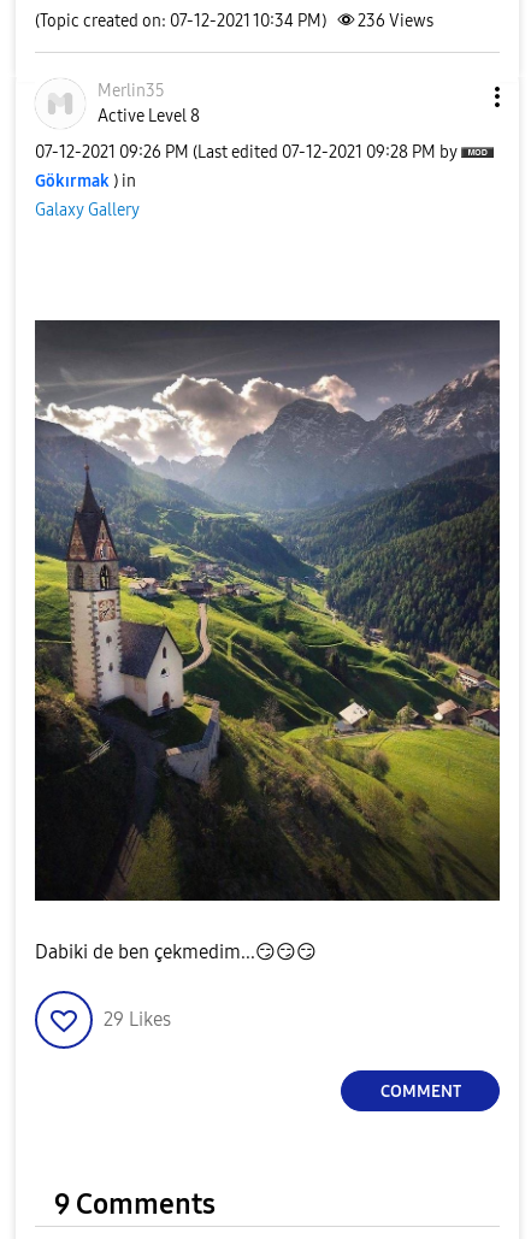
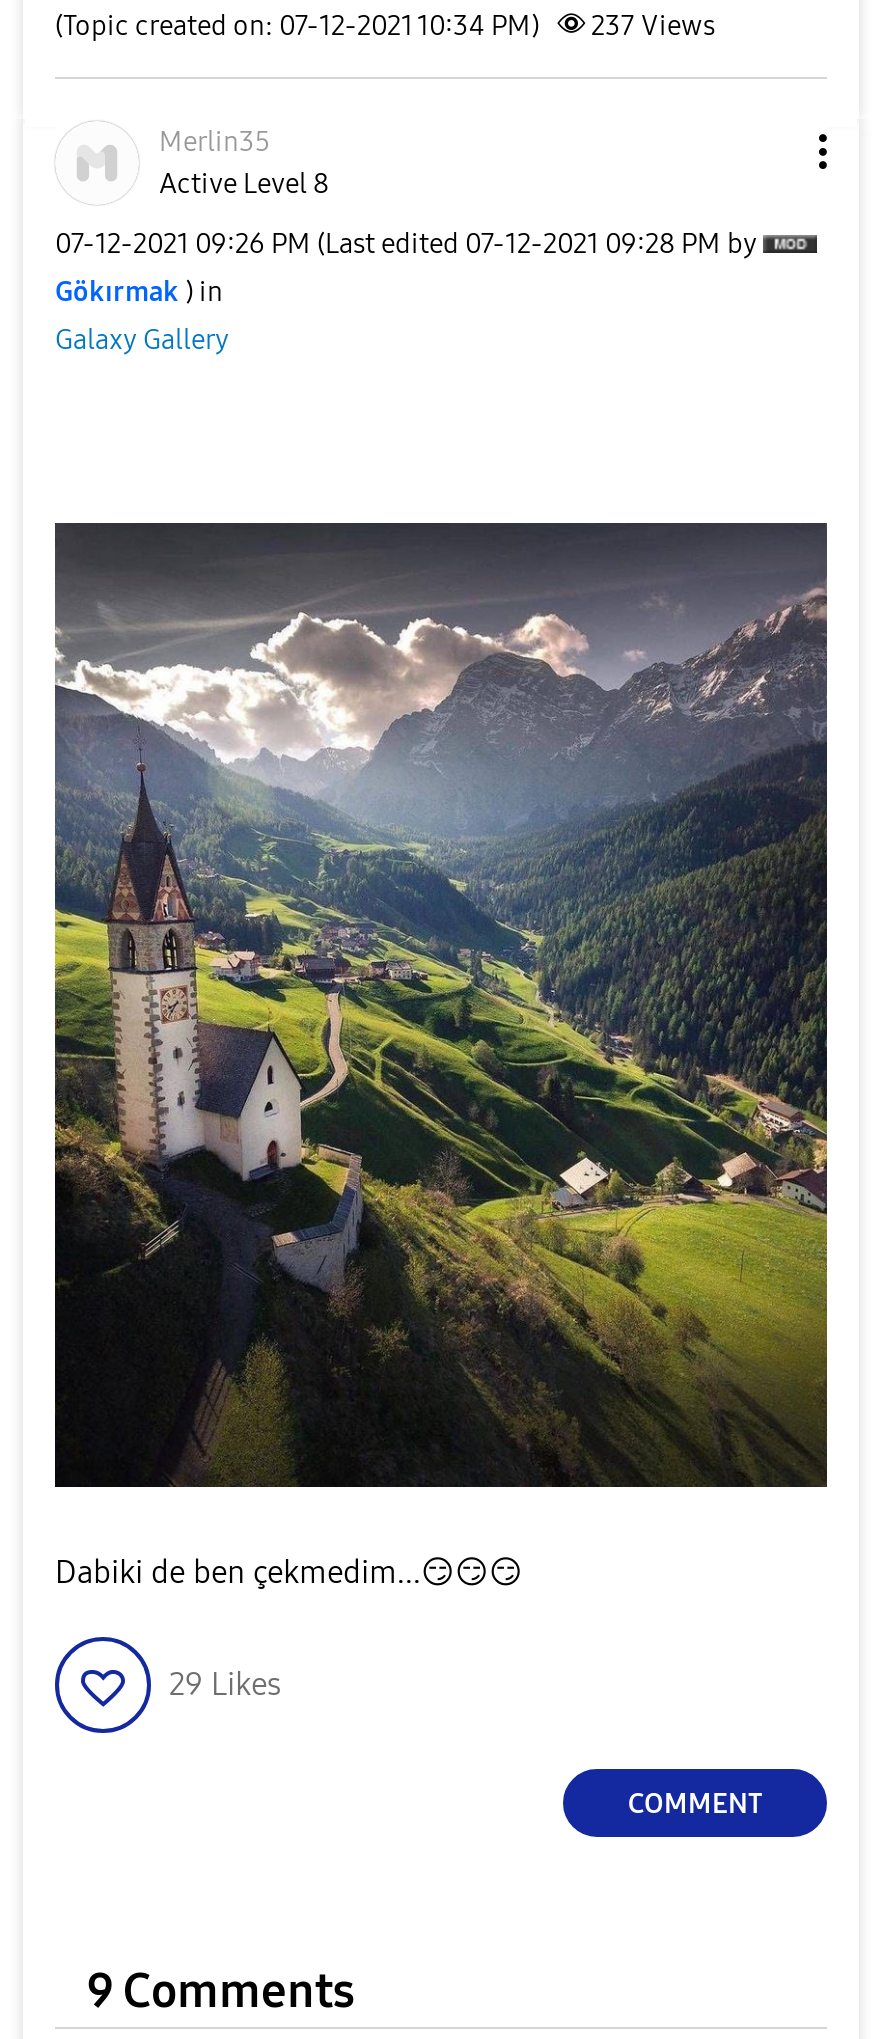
[35,11,433,31] (Topic created on: 07-12-2021 10:34 PM) 236 Views -> [55,9,715,43] (Topic created on: 07-12-2021 10:34 PM) 237 Views

